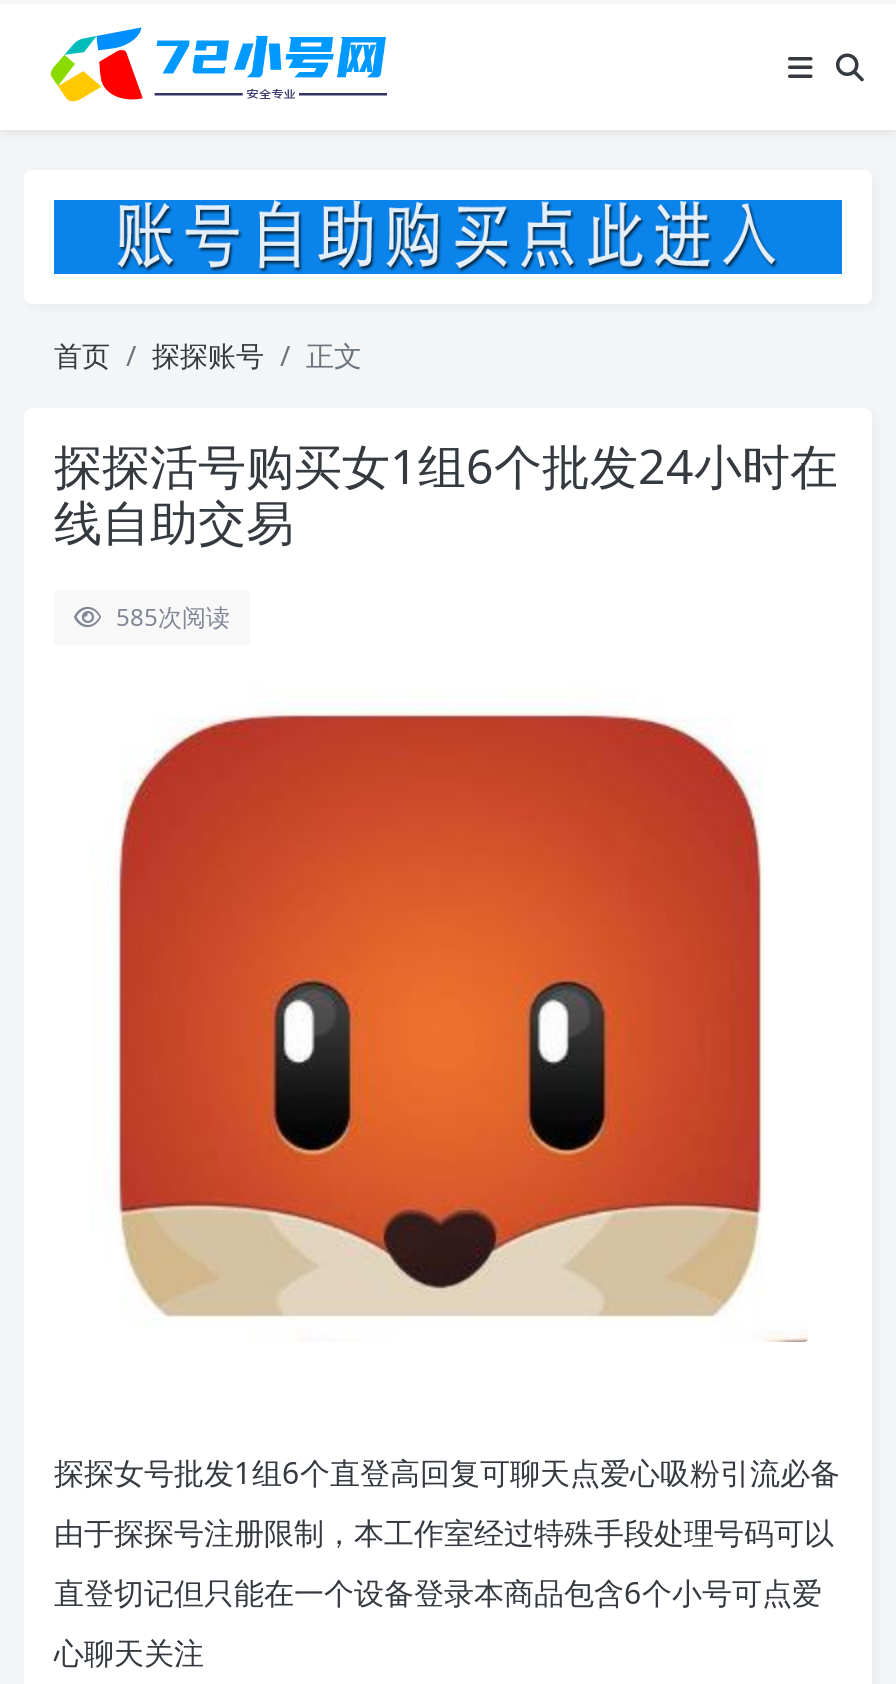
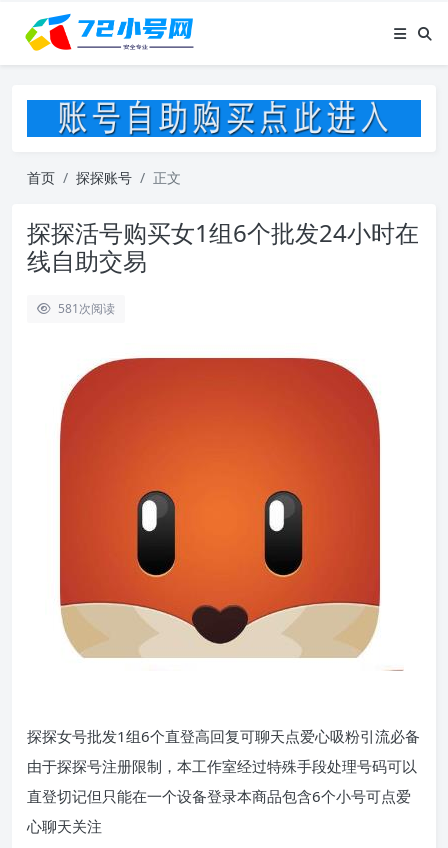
[116,600,230,634] 585次阅读 -> [58,300,115,317] 581次阅读

